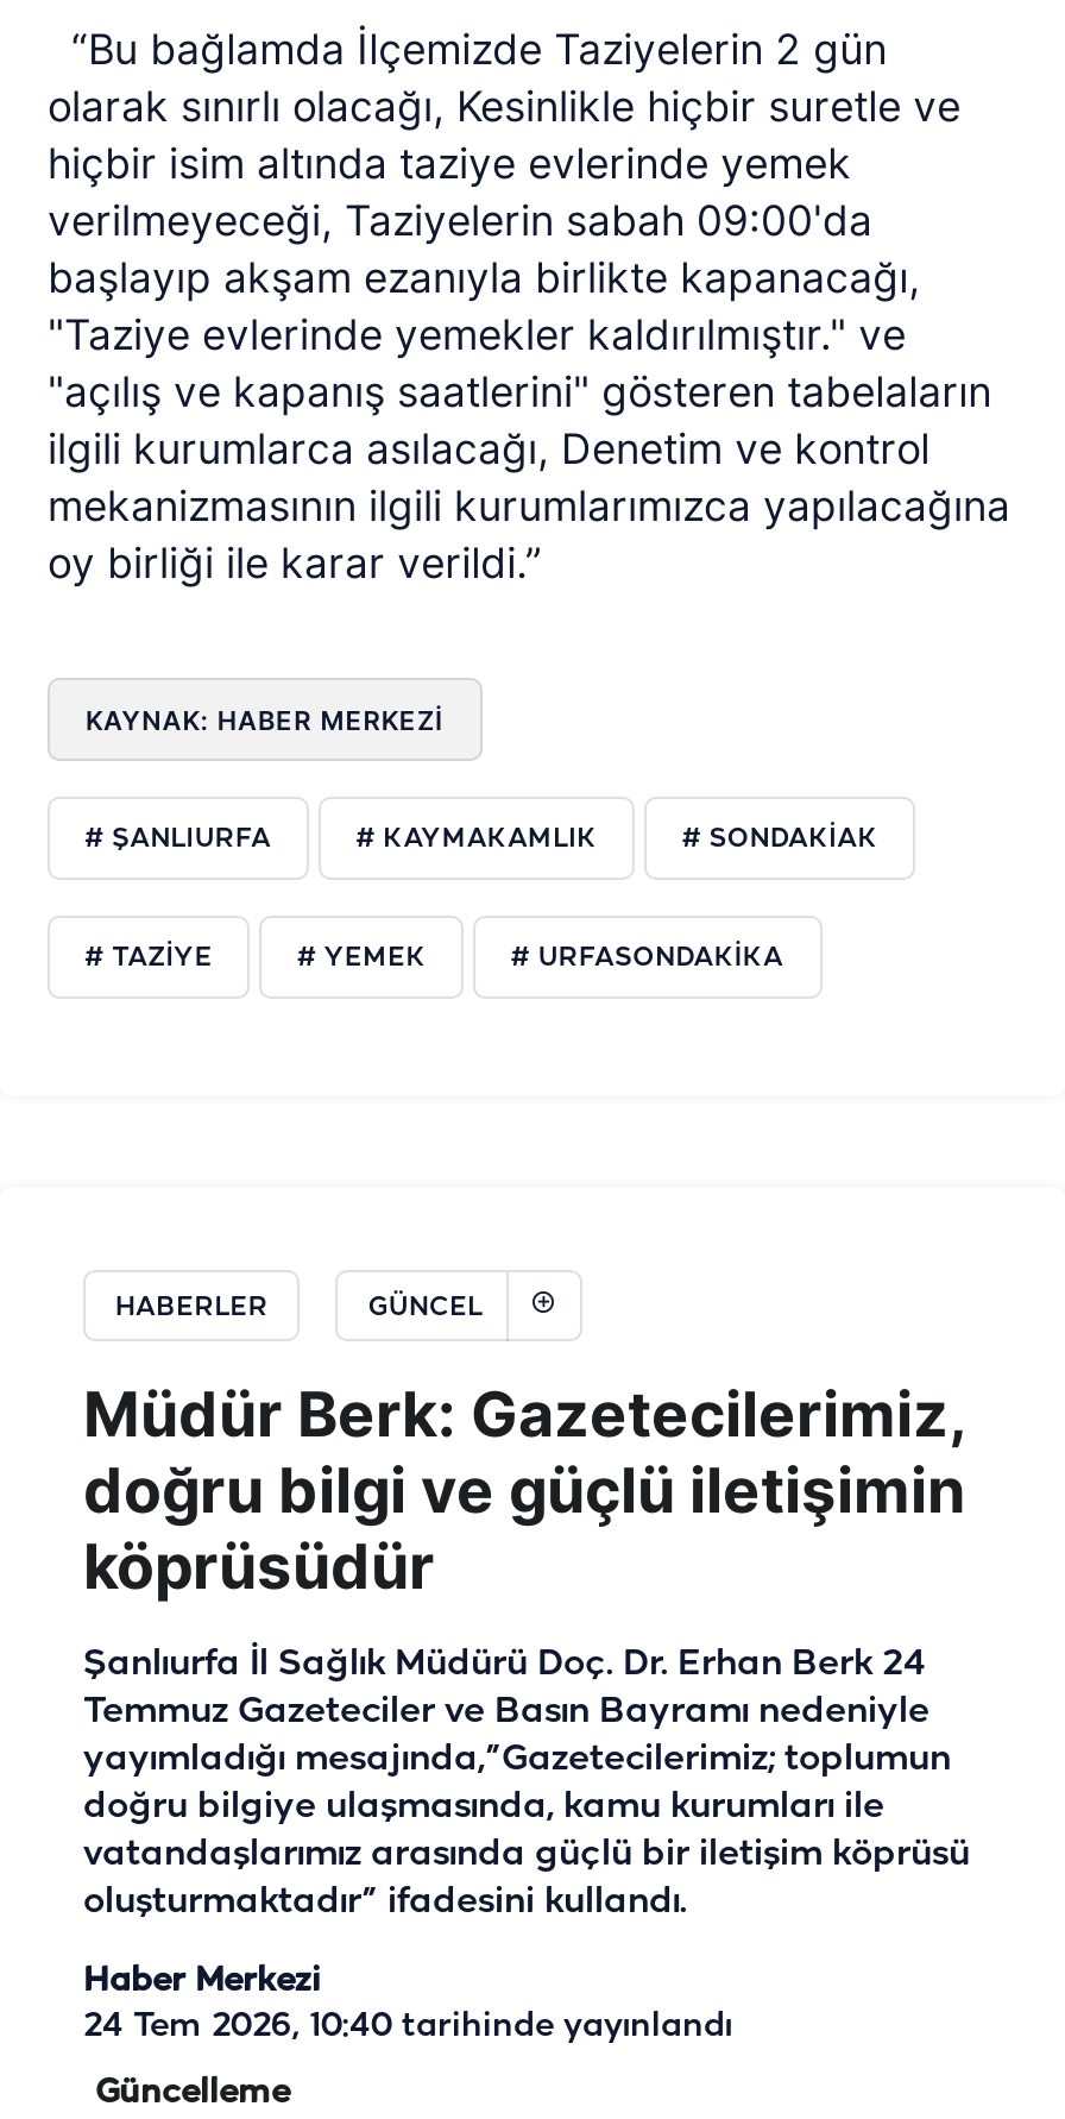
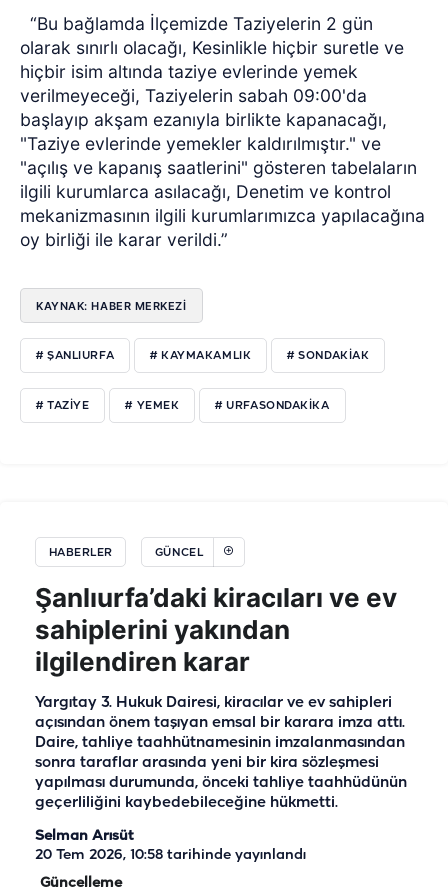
[83,1376,965,1602] Müdür Berk: Gazetecilerimiz, | doğru bilgi ve güçlü iletişimin | köprüsüdür -> [35,581,397,676] Şanlıurfa’daki kiracıları ve ev | sahiplerini yakından | ilgilendiren karar
[83,1645,970,1920] Şanlıurfa İl Sağlık Müdürü Doç. Dr. Erhan Berk 24 | Temmuz Gazeteciler ve Basın Bayramı nedeniyle | yayımladığı mesajında,”Gazetecilerimiz; toplumun | doğru bilgiye ulaşmasında, kamu kurumları ile | vatandaşlarımız arasında güçlü bir iletişim köprüsü | oluşturmaktadır” ifadesini kullandı. -> [35,694,407,810] Yargıtay 3. Hukuk Dairesi, kiracılar ve ev sahipleri | açısından önem taşıyan emsal bir karara imza attı. | Daire, tahliye taahhütnamesinin imzalanmasından | sonra taraflar arasında yeni bir kira sözleşmesi | yapılması durumunda, önceki tahliye taahhüdünün | geçerliliğini kaybedebileceğine hükmetti.
[83,1963,732,2044] Haber Merkezi | 24 Tem 2026, 10:40 tarihinde yayınlandı -> [35,828,306,862] Selman Arısüt | 20 Tem 2026, 10:58 tarihinde yayınlandı

